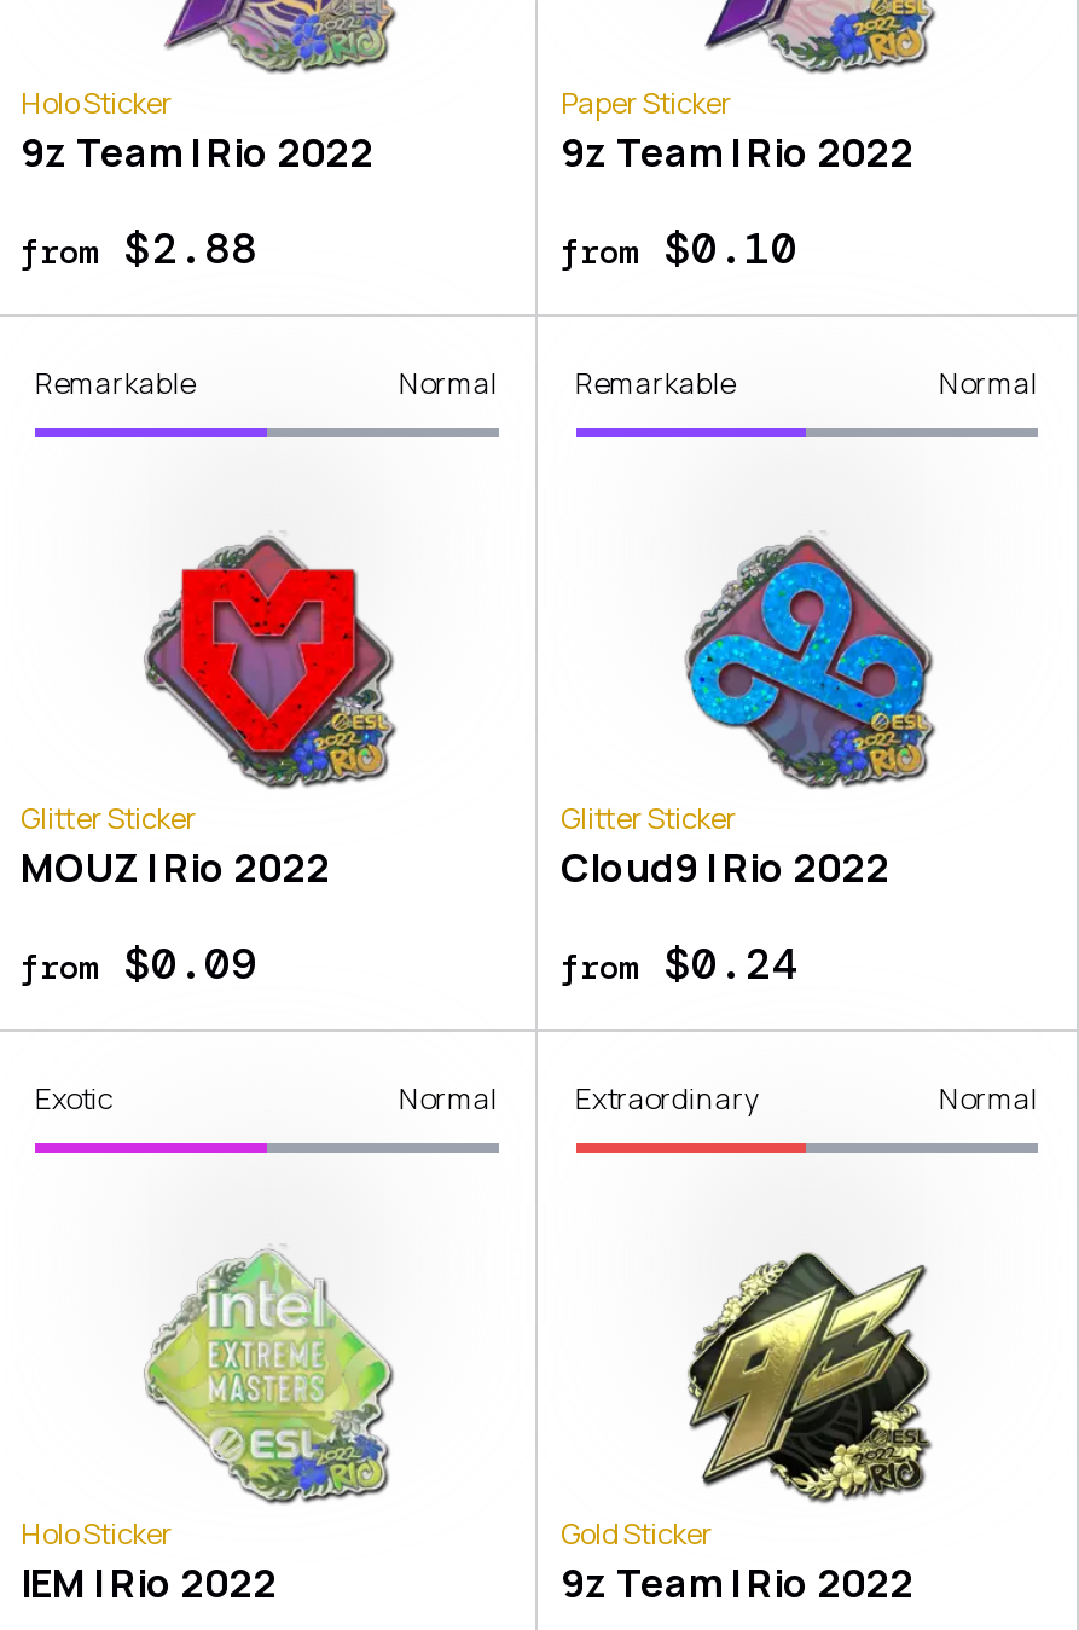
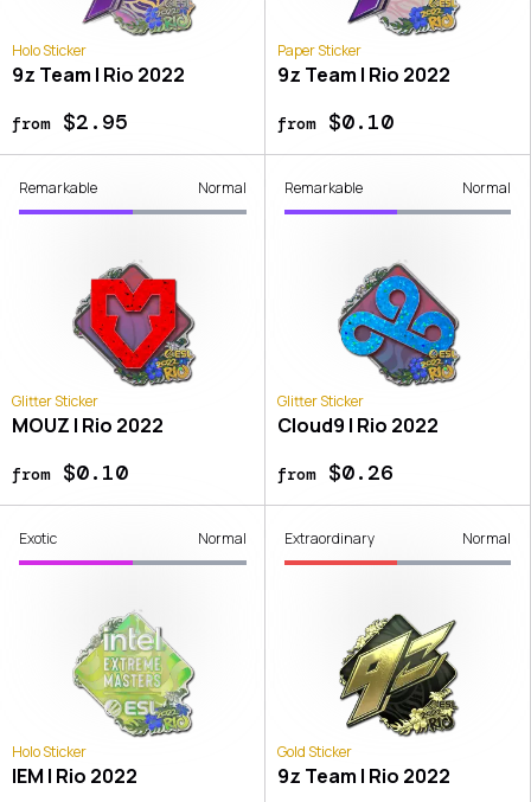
[21,221,257,279] from $2.88 -> [12,108,128,137] from $2.95
[21,936,257,994] from $0.09 -> [12,459,128,487] from $0.10
[561,936,797,994] from $0.24 -> [277,459,393,487] from $0.26

